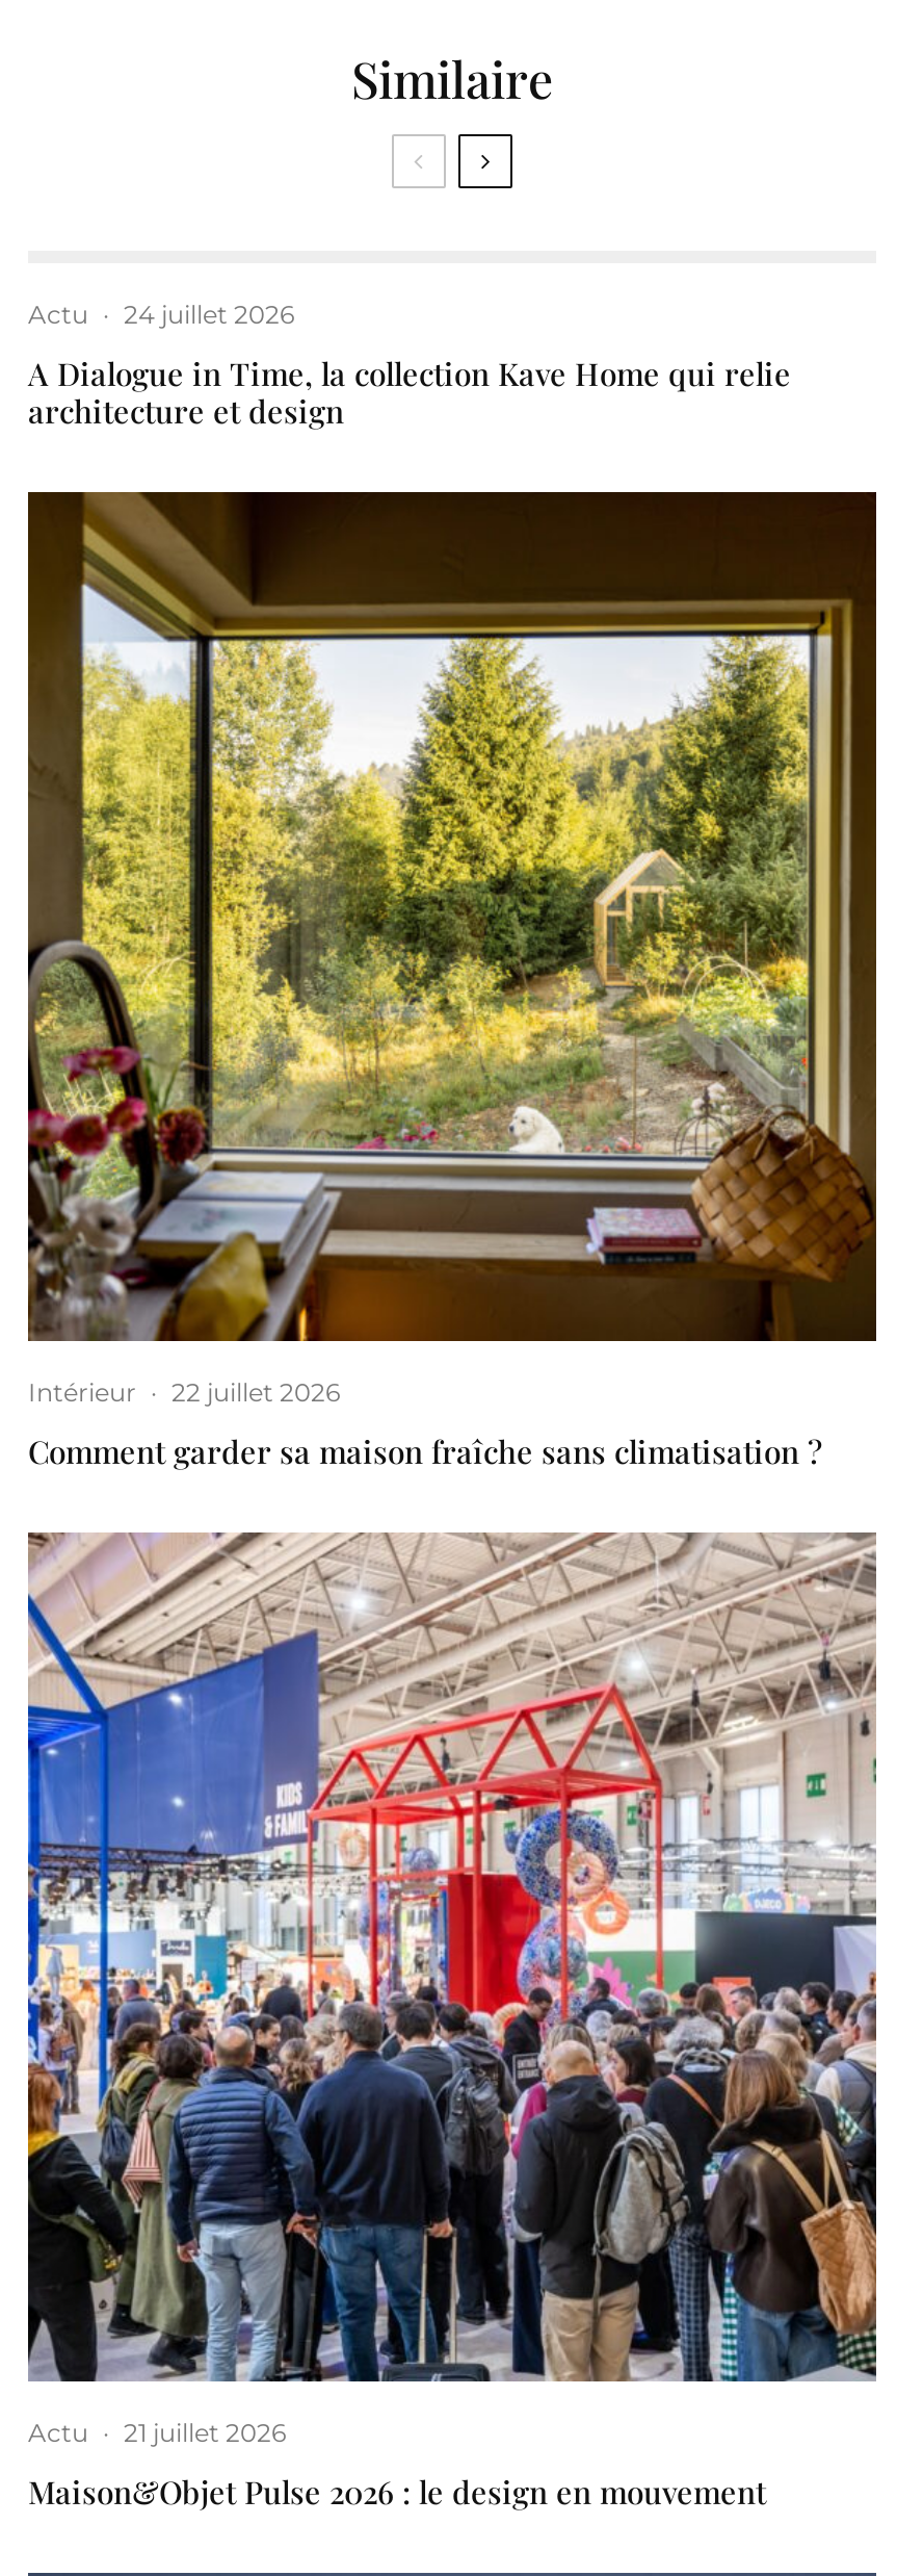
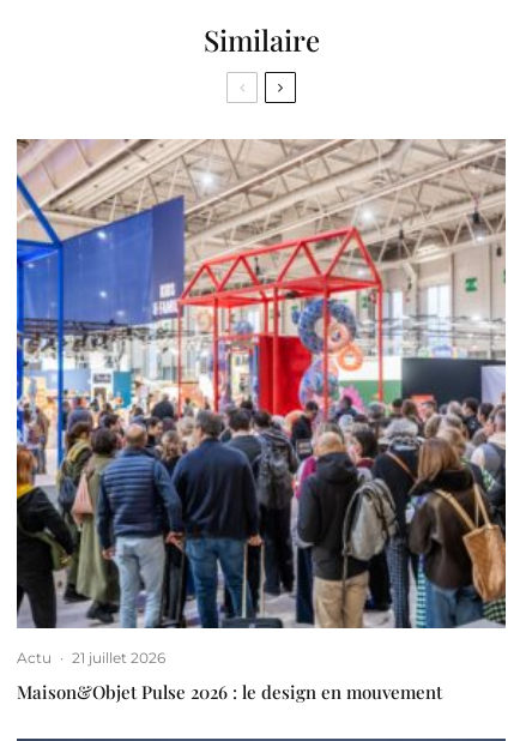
[28,299,791,432] Actu · 24 juillet 2026 | A Dialogue in Time, la collection Kave Home qui relie | architecture et design -> none
[26,489,878,1472] [image] | Intérieur · 22 juillet 2026 | Comment garder sa maison fraîche sans climatisation ? -> none

